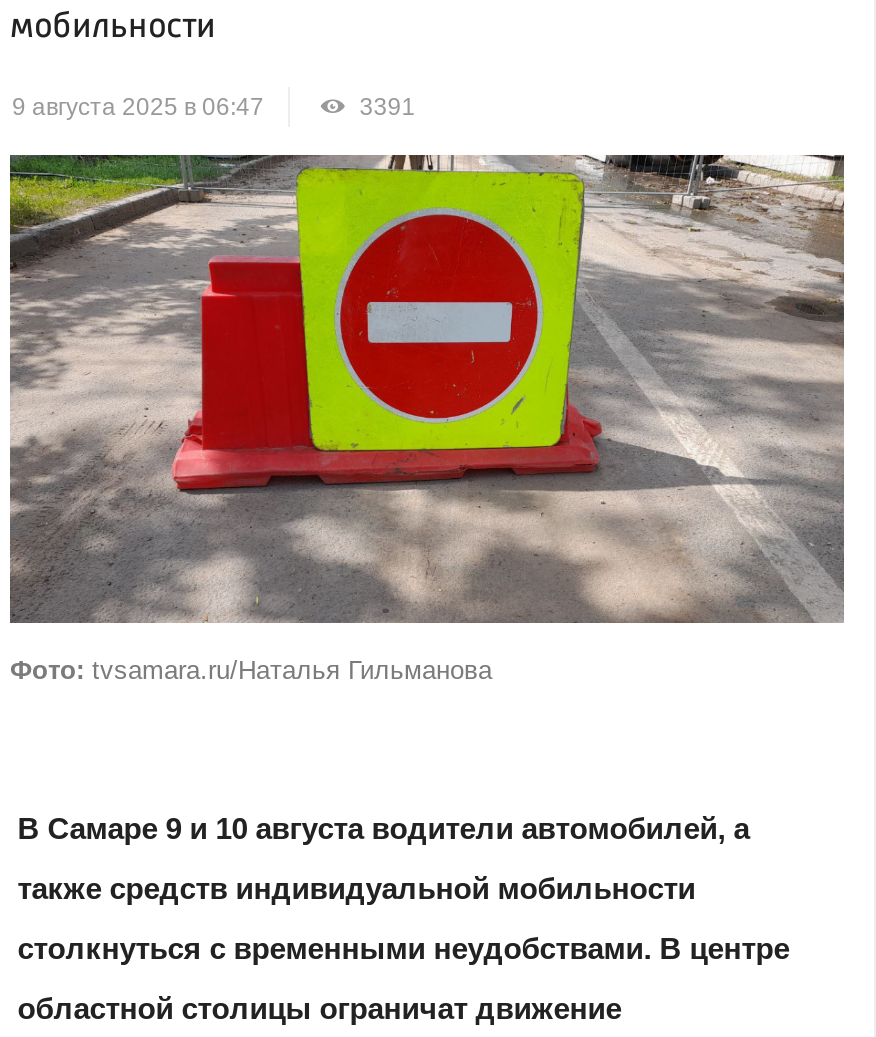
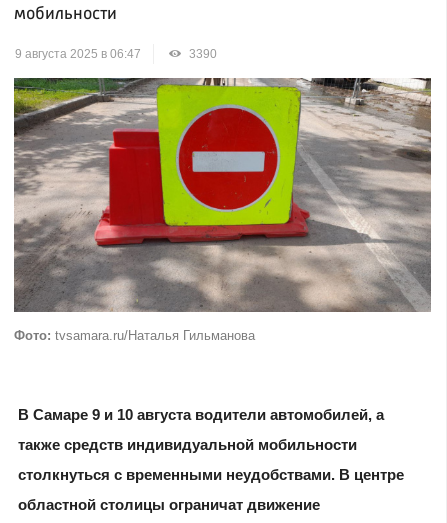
[353,94,415,122] 3391 -> [186,47,217,61] 3390

